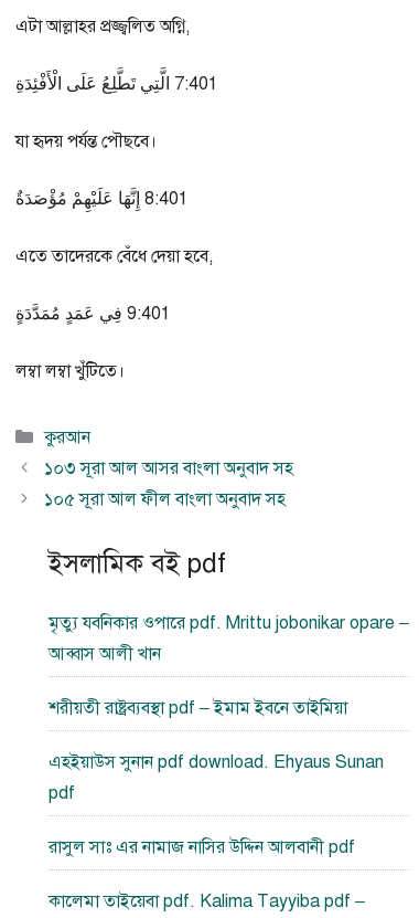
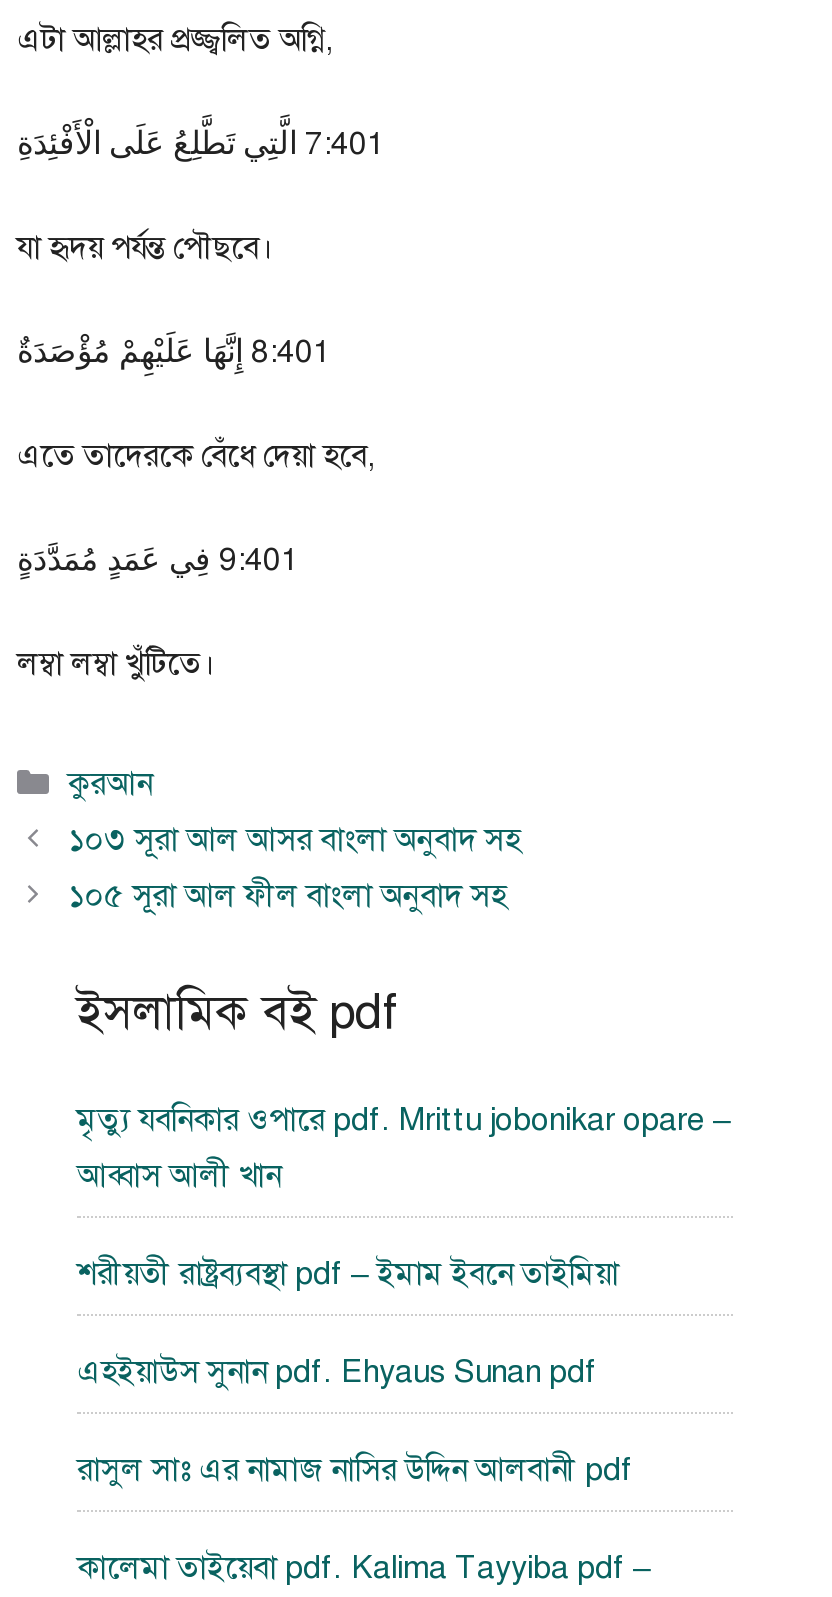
[49,751,384,804] এহইয়াউস সুনান pdf download. Ehyaus Sunan | pdf -> [77,1352,597,1392] এহইয়াউস সুনান pdf. Ehyaus Sunan pdf

